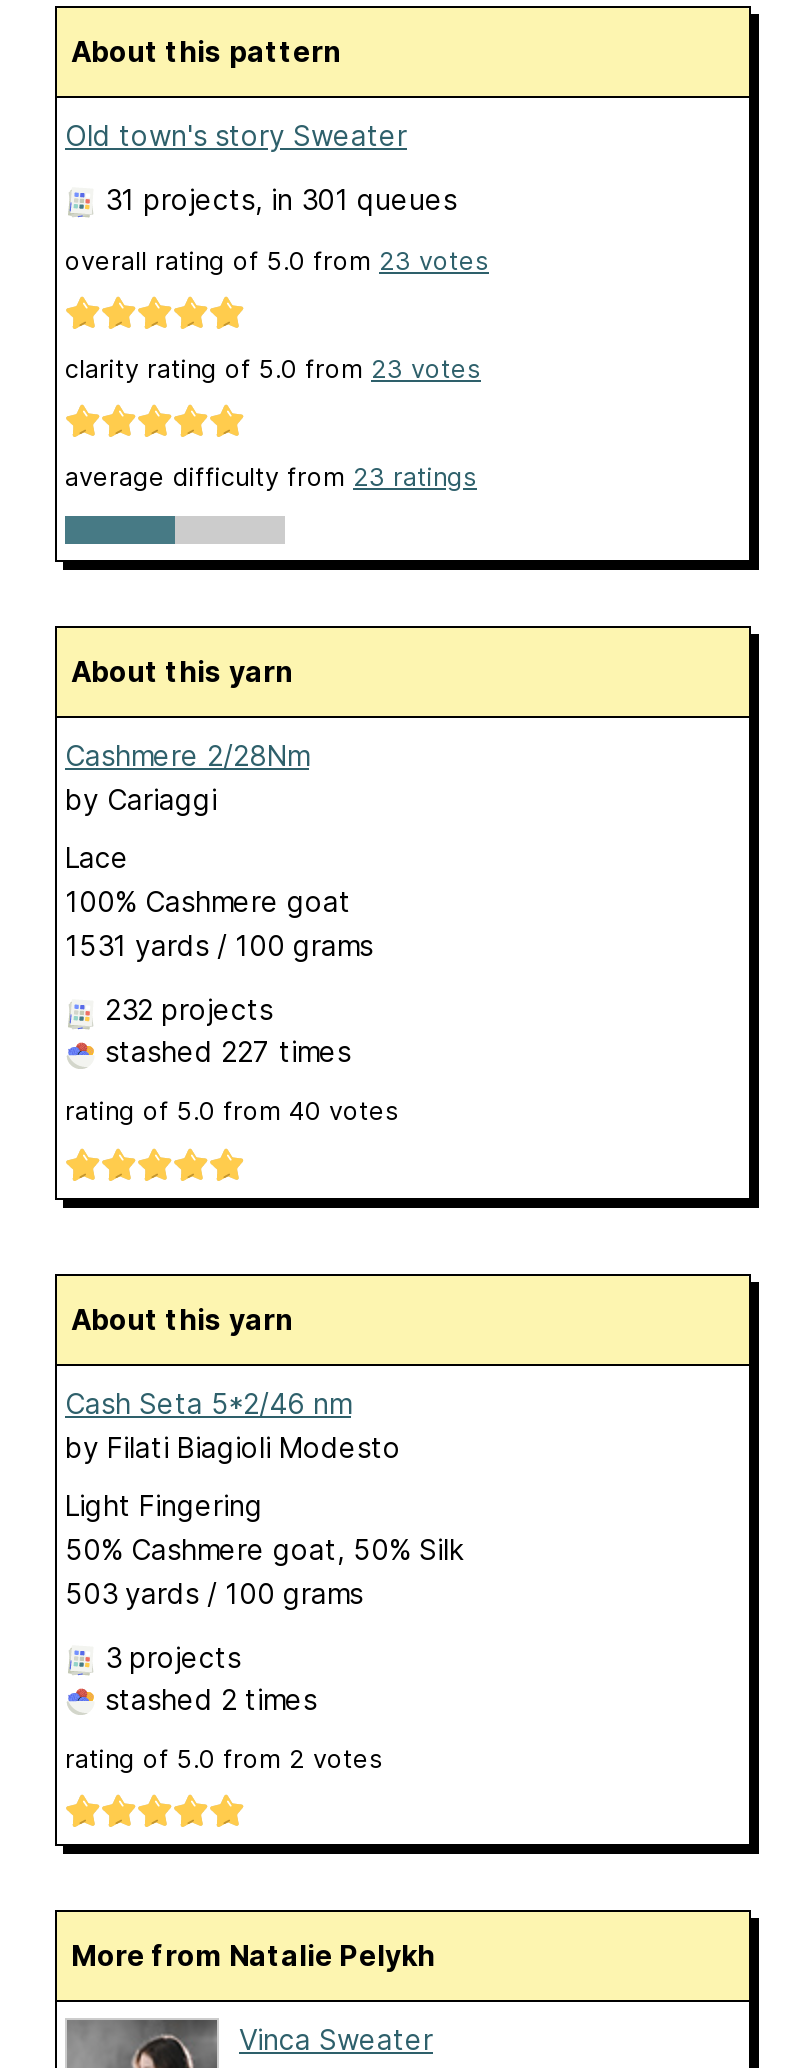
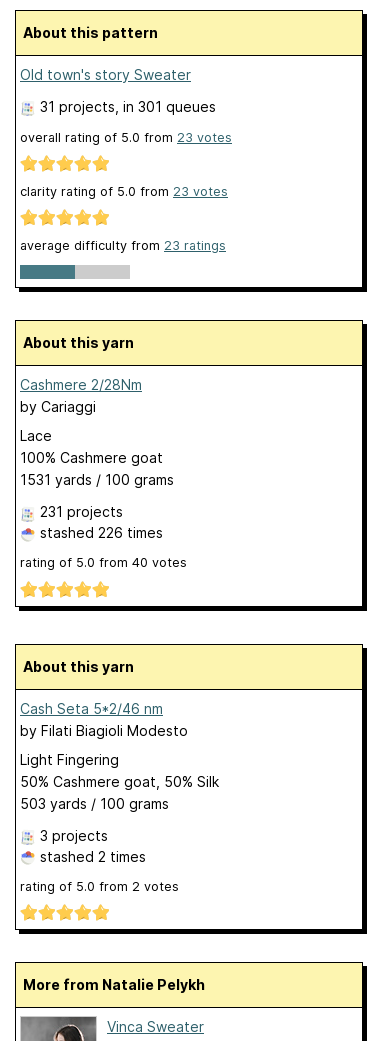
[105,993,273,1027] 232 projects -> [40,503,123,520] 231 projects
[97,1035,351,1069] stashed 227 times -> [36,524,163,541] stashed 226 times

